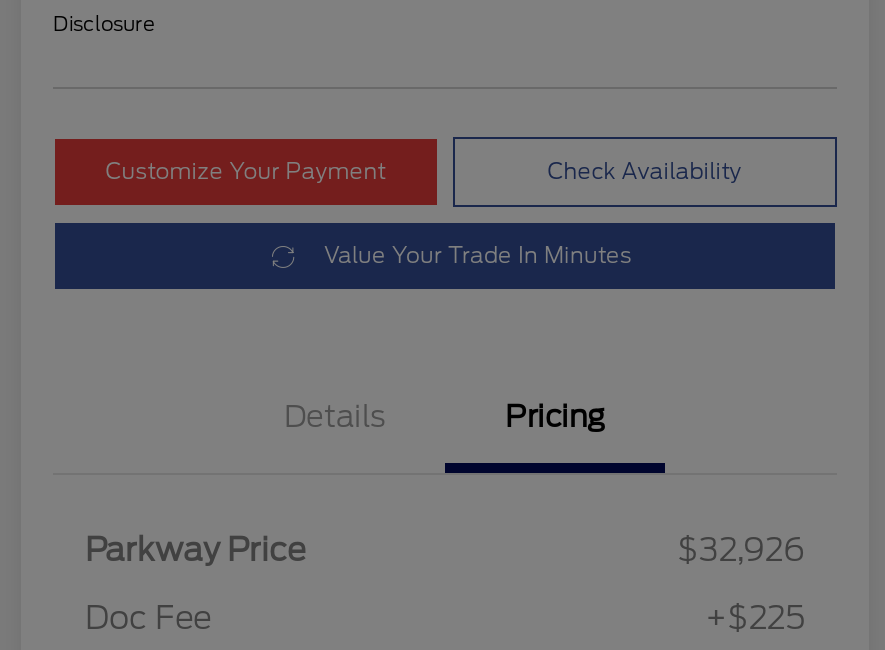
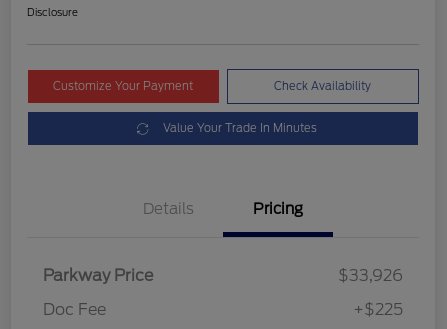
[677,531,805,569] $32,926 -> [338,266,403,285] $33,926

